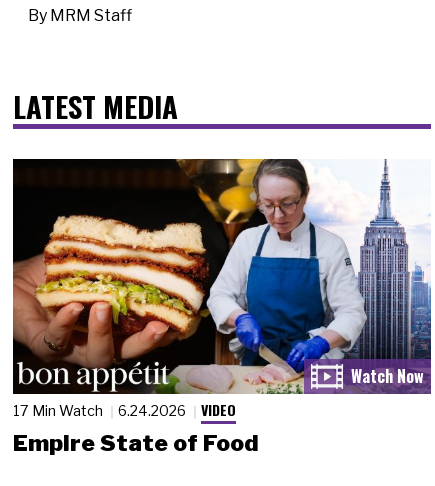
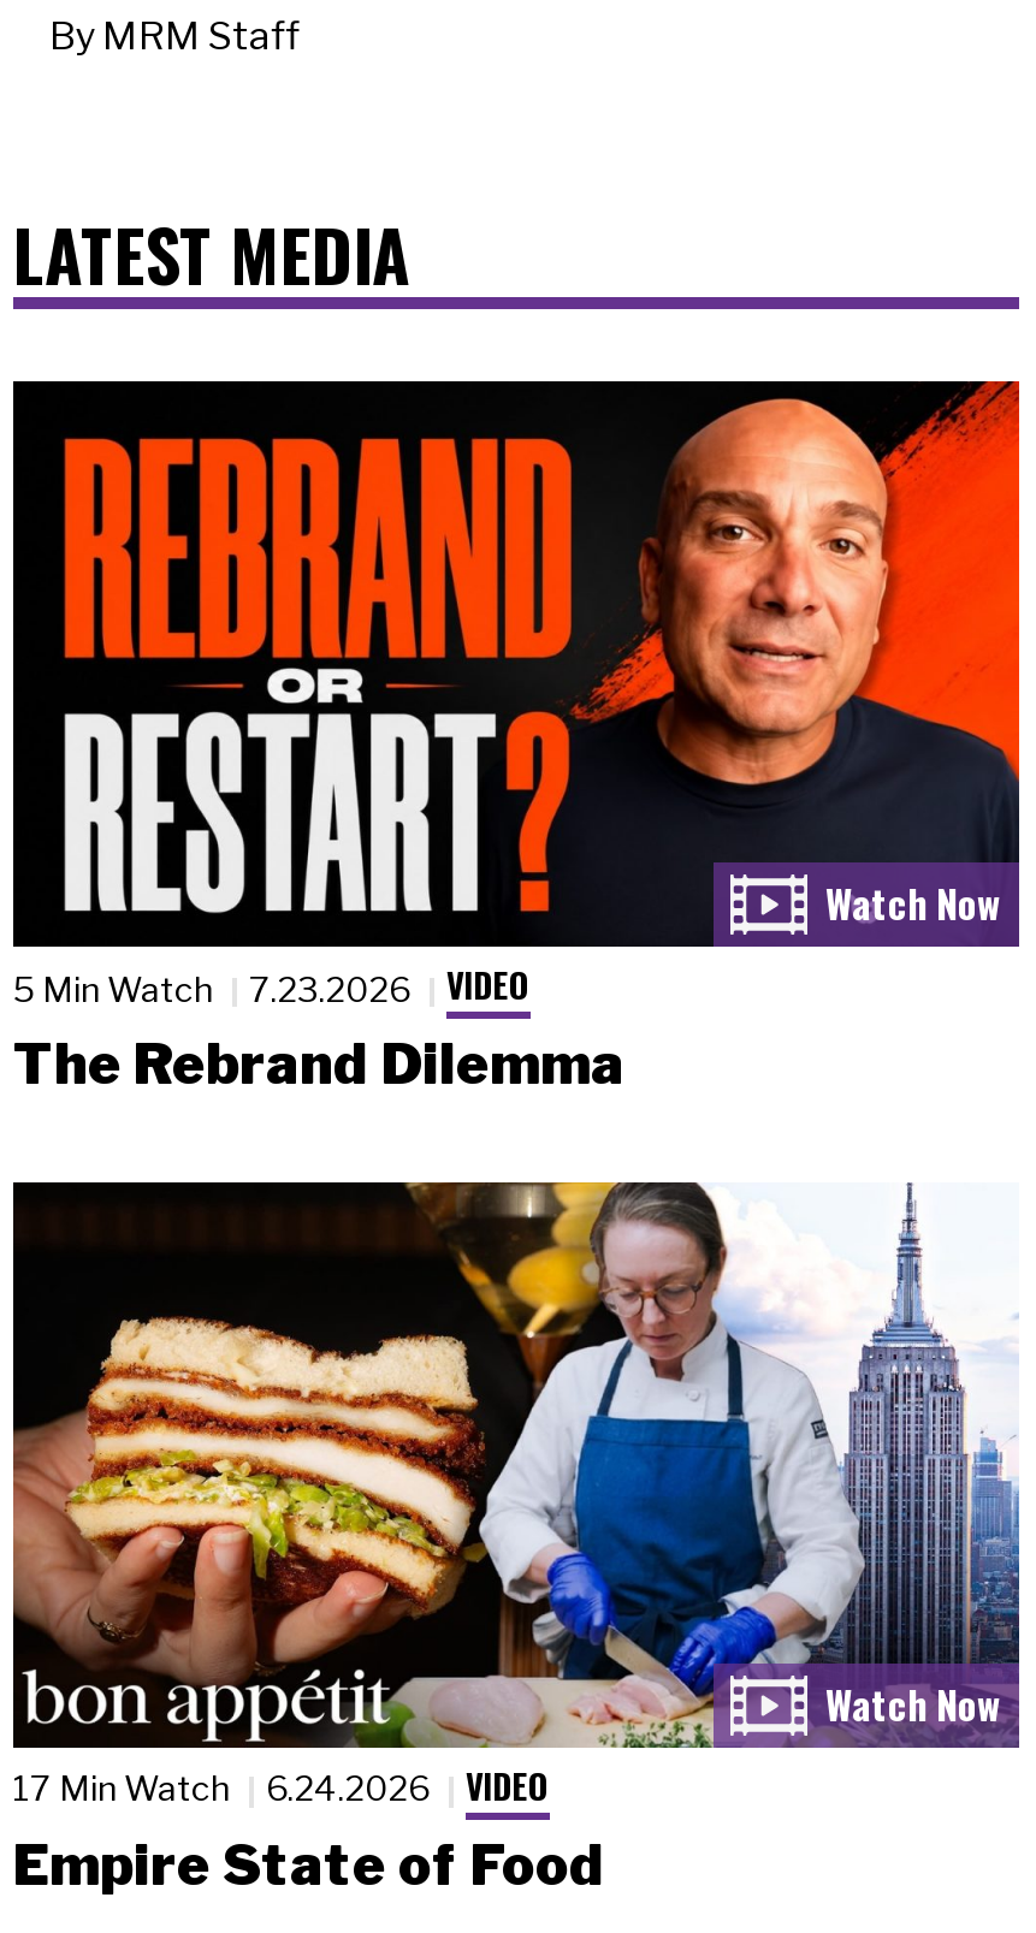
none -> [11,379,1022,1098] [image] | 5 Min Watch | 7.23.2026 | VIDEO | The Rebrand Dilemma

